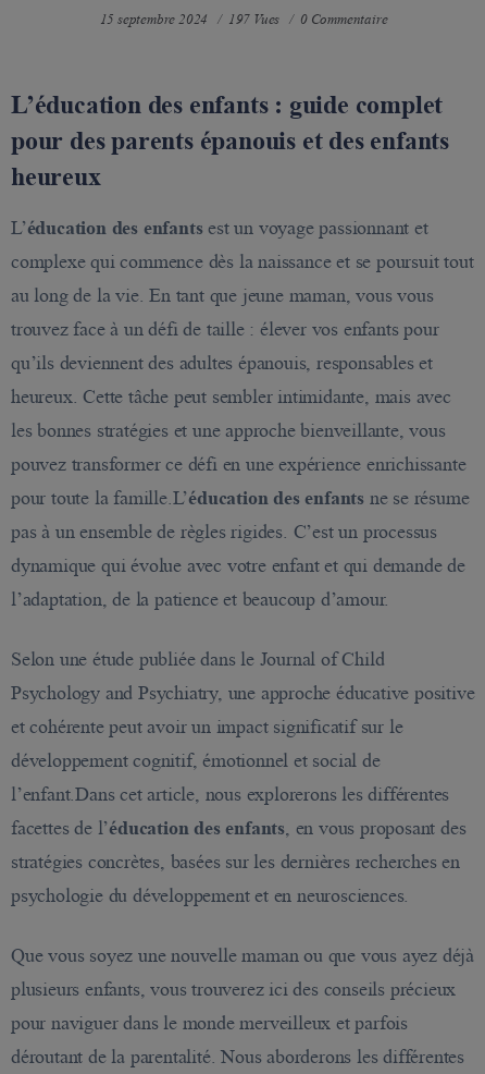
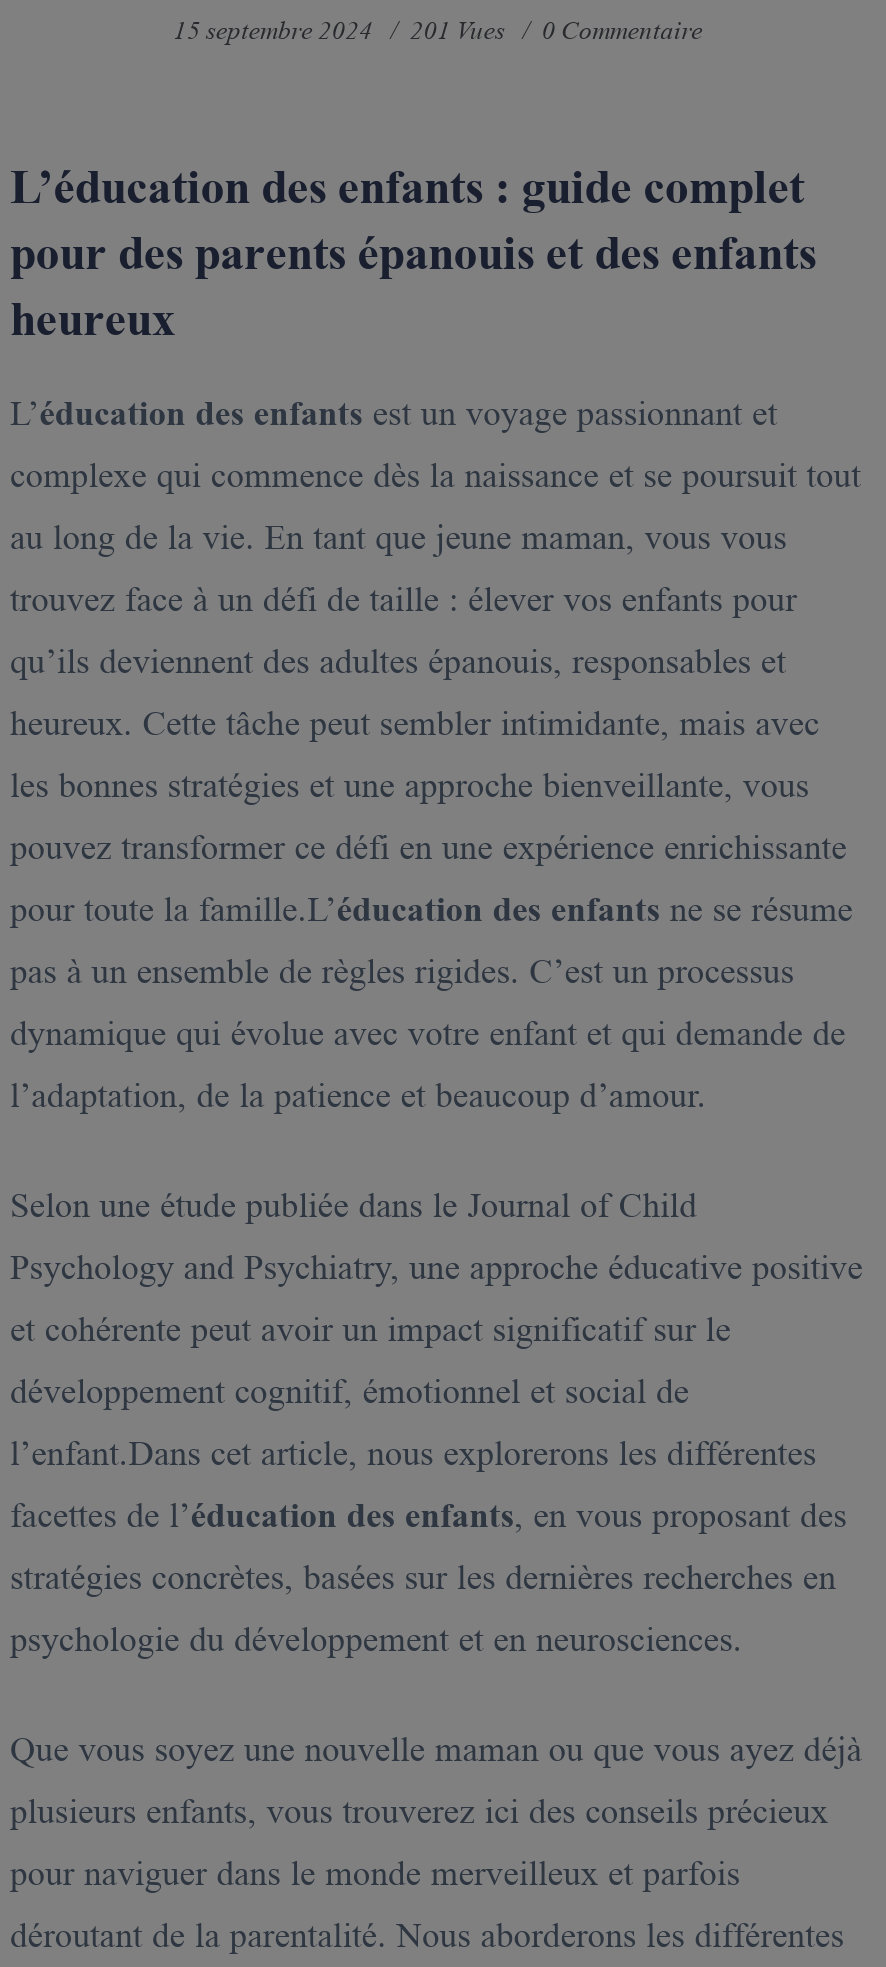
[100,9,387,28] 15 septembre 2024 197 Vues 0 Commentaire -> [173,12,703,46] 15 septembre 2024 201 Vues 0 Commentaire

